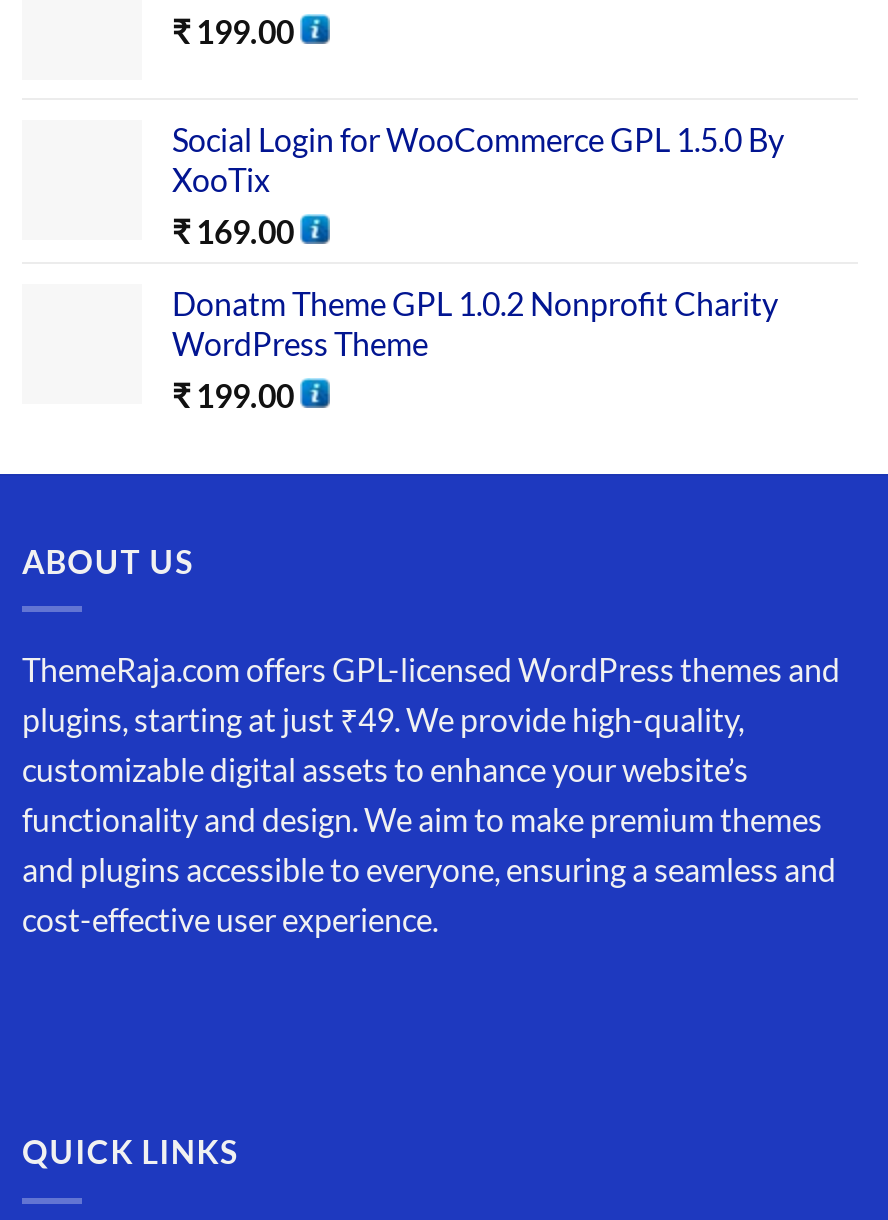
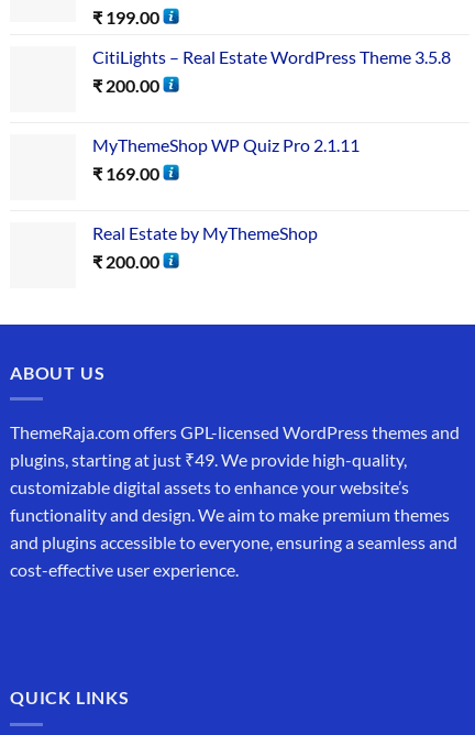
[172,119,784,197] Social Login for WooCommerce GPL 1.5.0 By | XooTix -> [92,46,451,155] CitiLights – Real Estate WordPress Theme 3.5.8 | ₹200.00 | MyThemeShop WP Quiz Pro 2.1.11
[172,283,778,413] Donatm Theme GPL 1.0.2 Nonprofit Charity | WordPress Theme | ₹199.00 -> [92,222,318,271] Real Estate by MyThemeShop | ₹200.00

